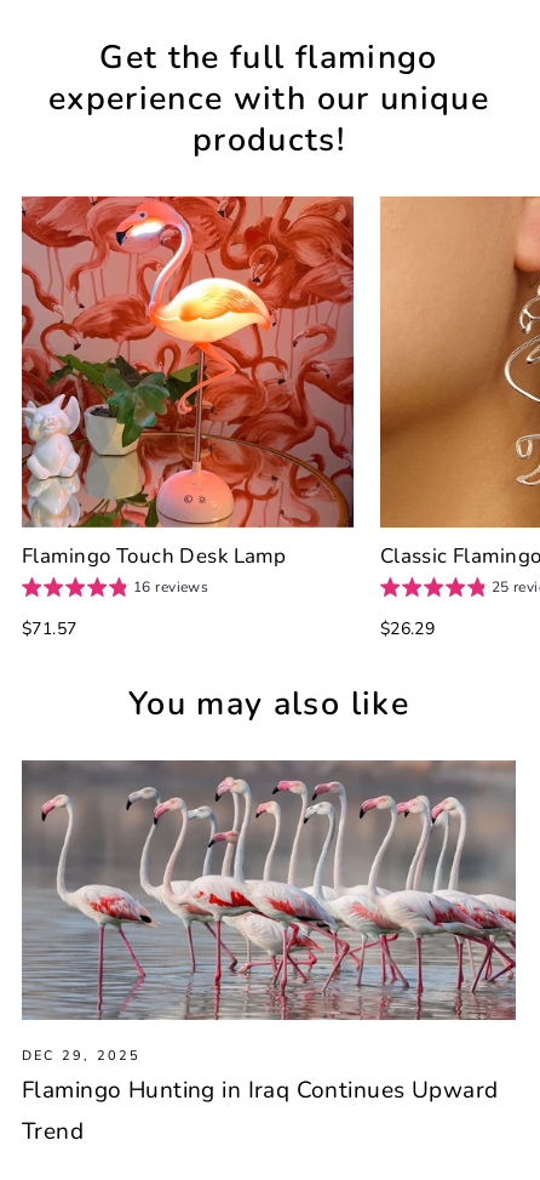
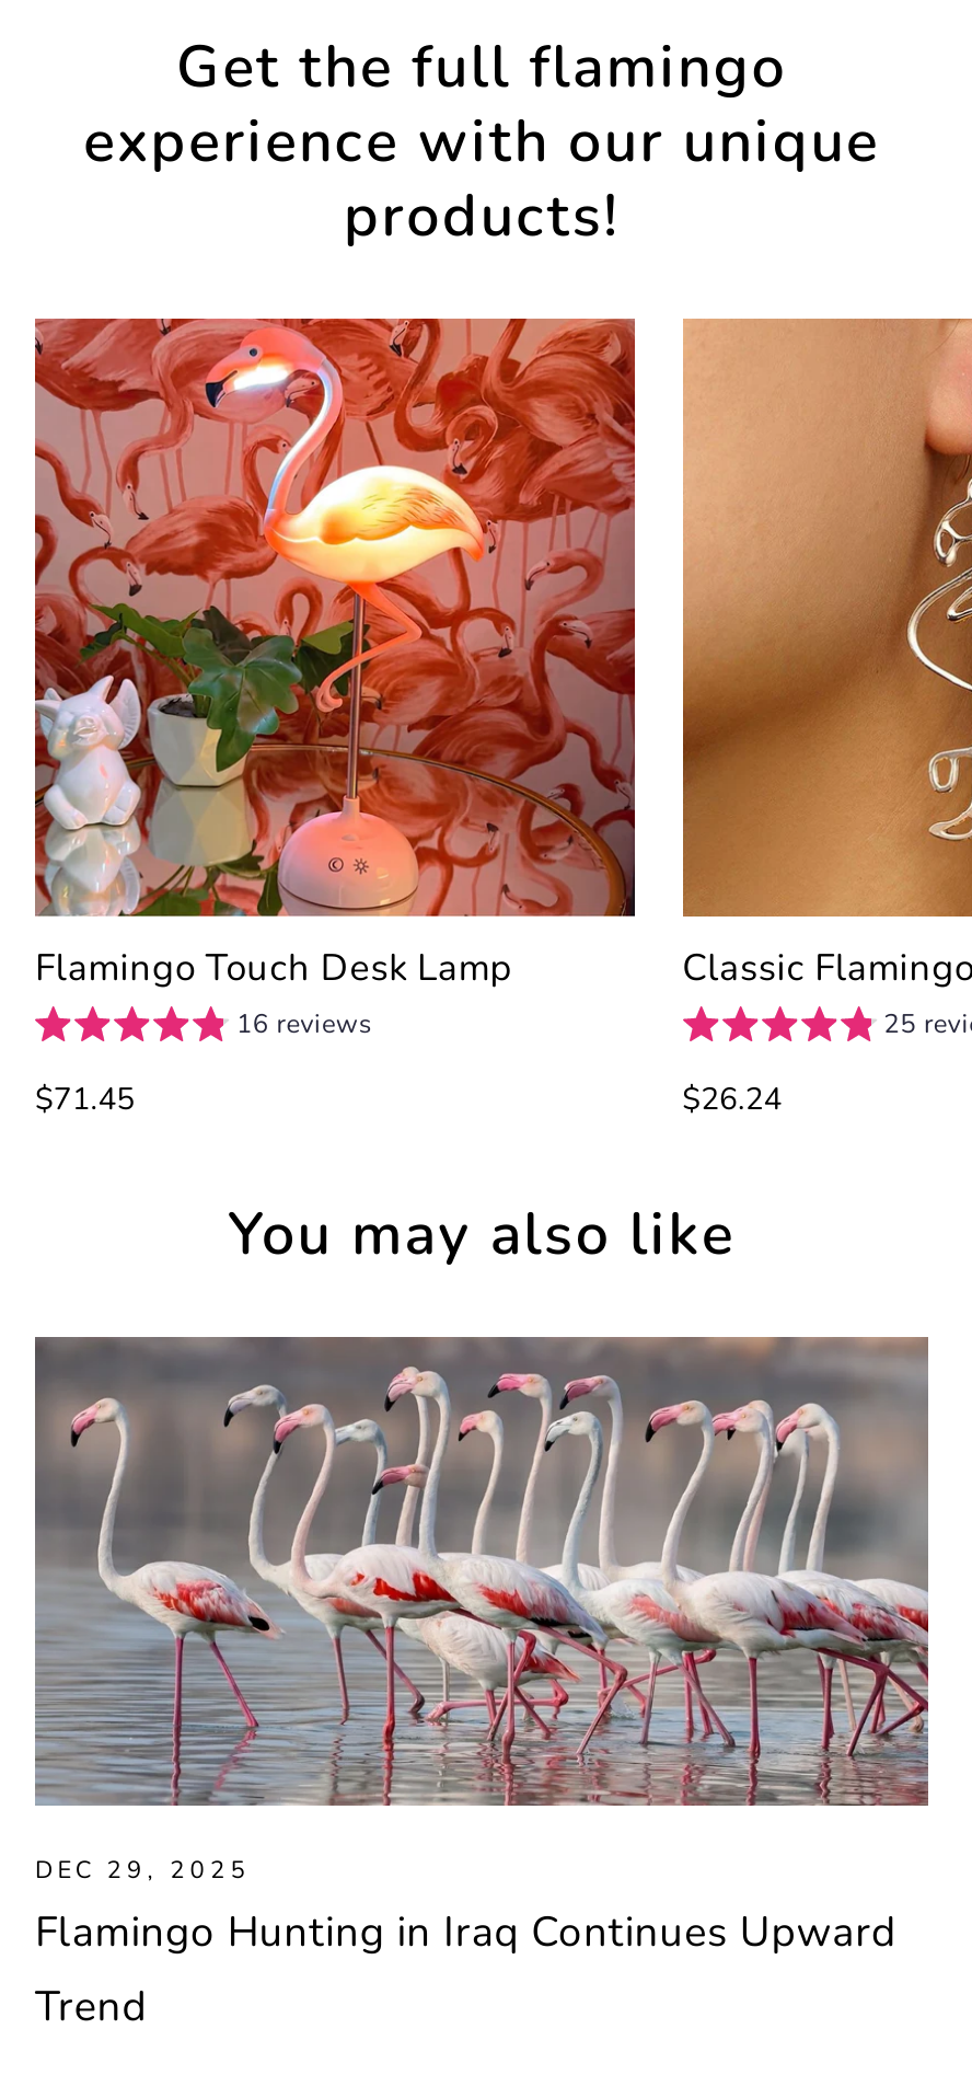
[22,618,77,641] $71.57 -> [35,1079,135,1121] $71.45
[380,618,435,641] $26.29 -> [682,1079,782,1121] $26.24

